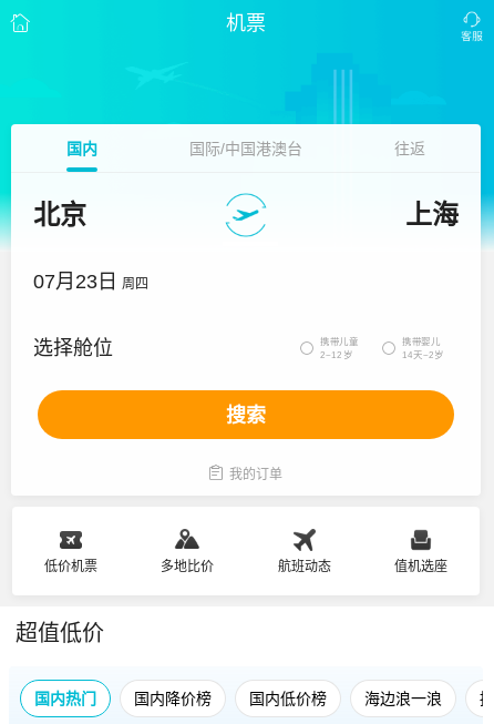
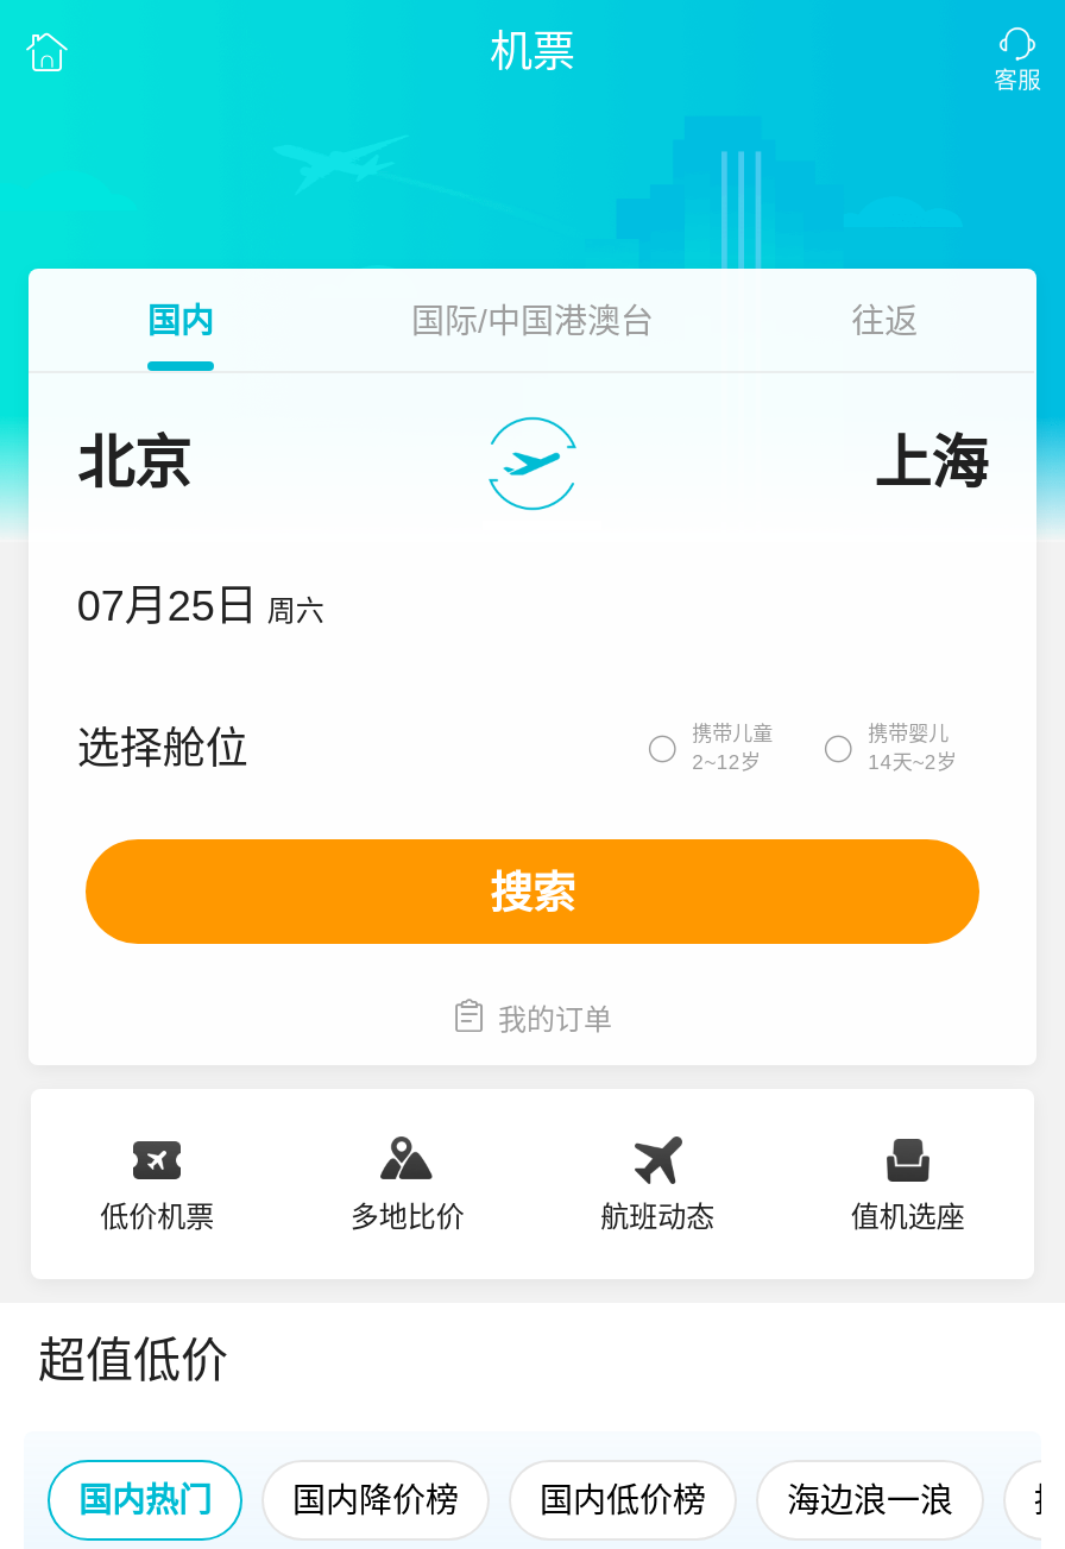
[34,271,149,293] 07月23日 周四 -> [77,583,324,630] 07月25日 周六

